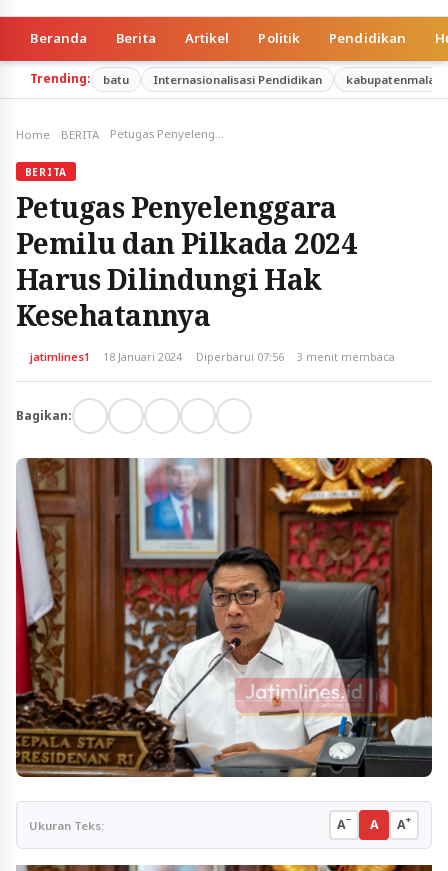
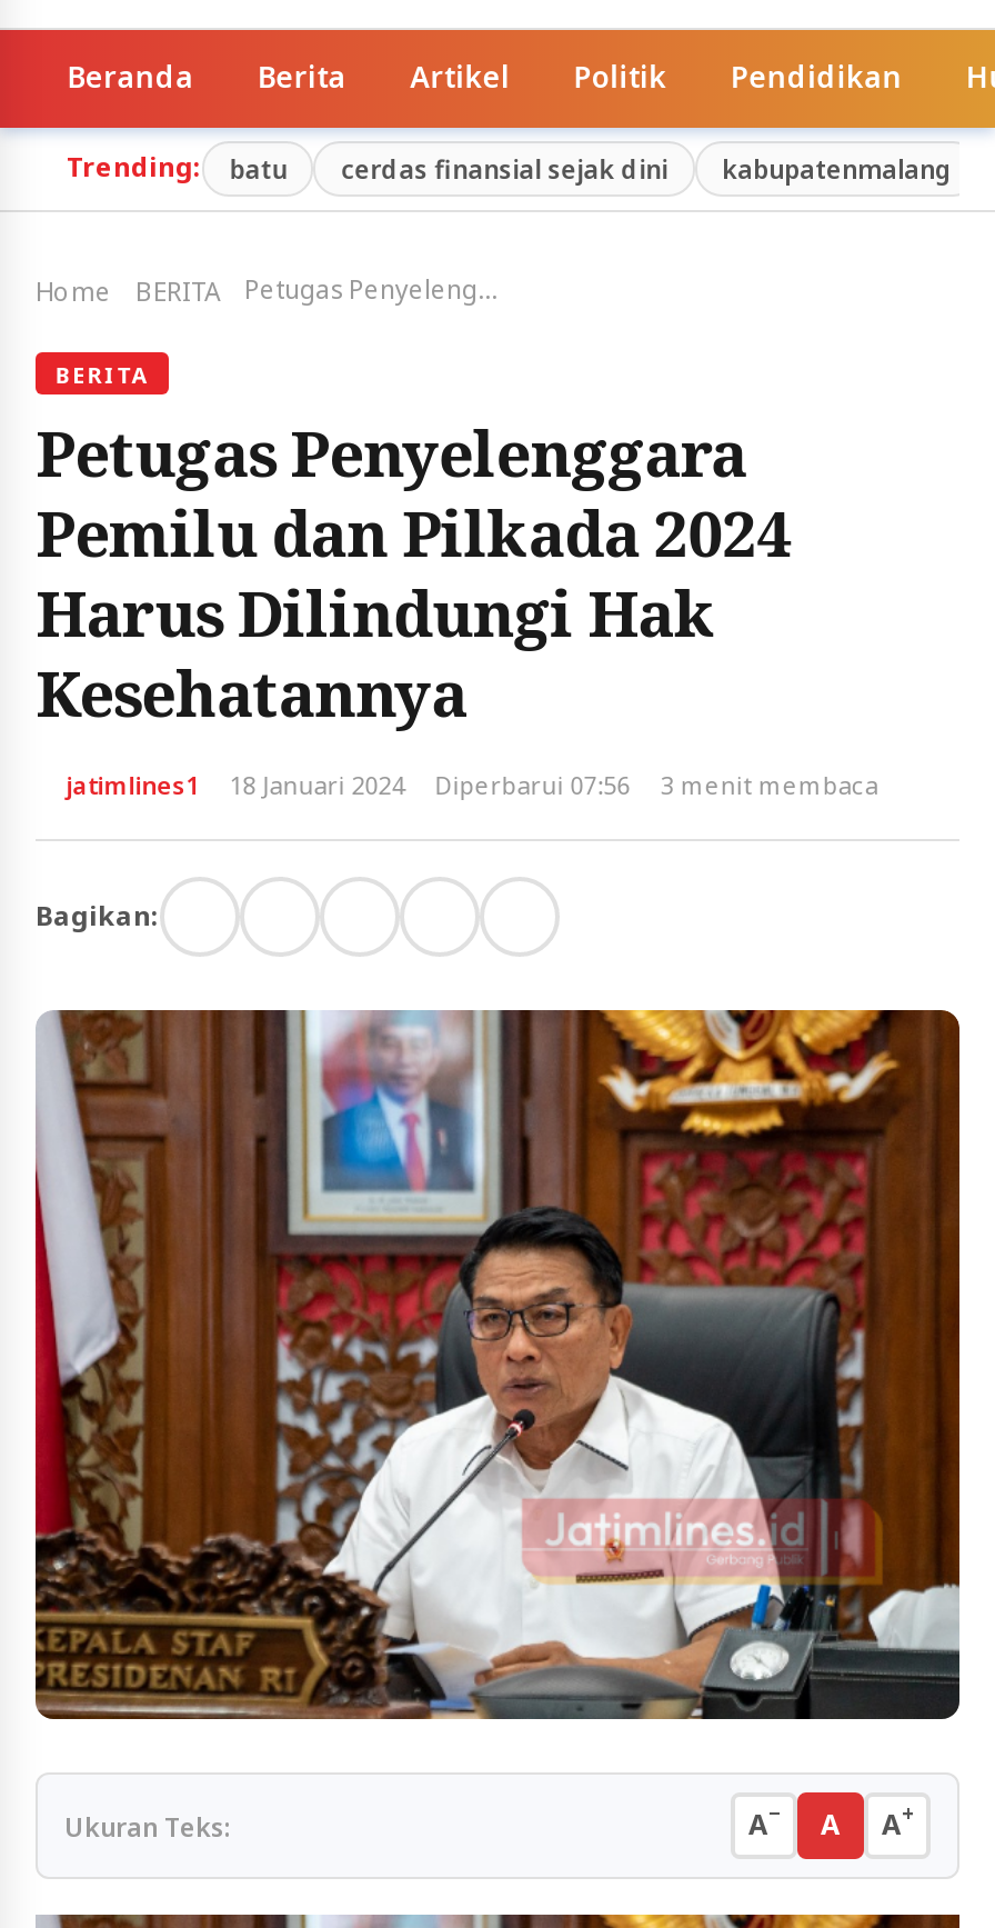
[154,72,322,87] Internasionalisasi Pendidikan -> [341,152,668,185] cerdas finansial sejak dini

